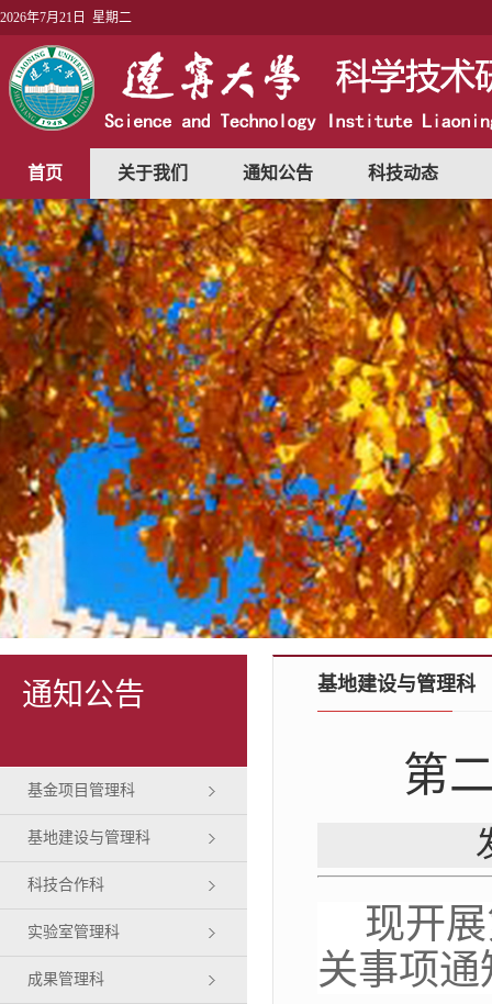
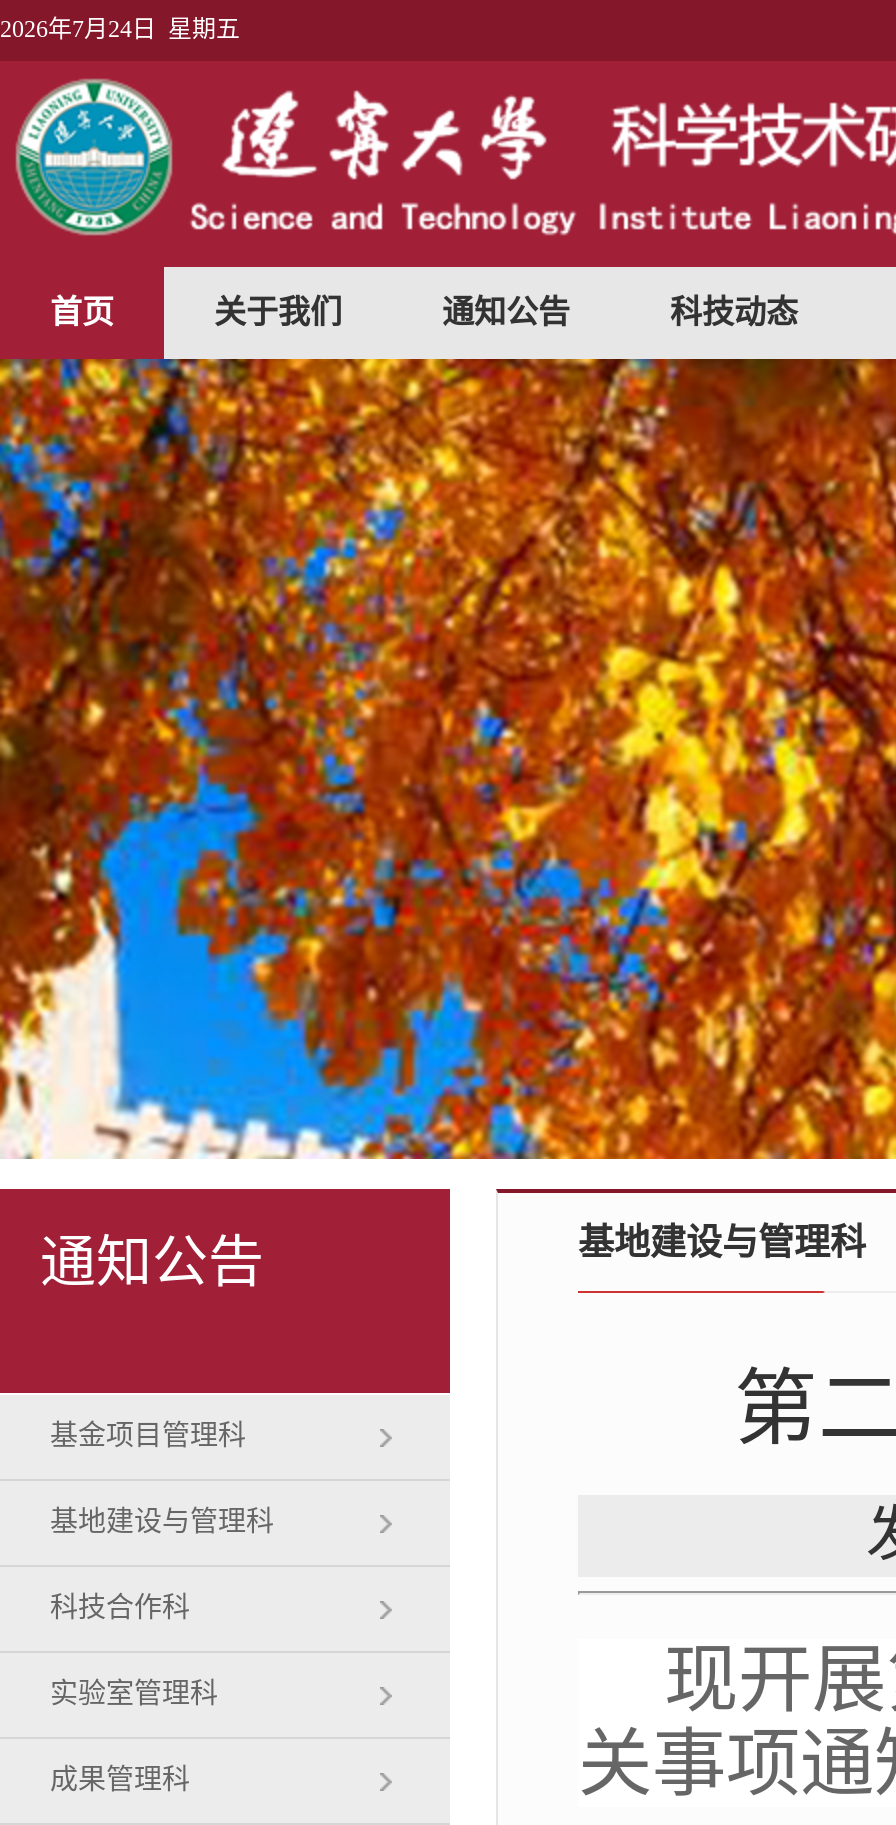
[0,10,132,25] 2026年7月21日 星期二 -> [0,15,240,43] 2026年7月24日 星期五

